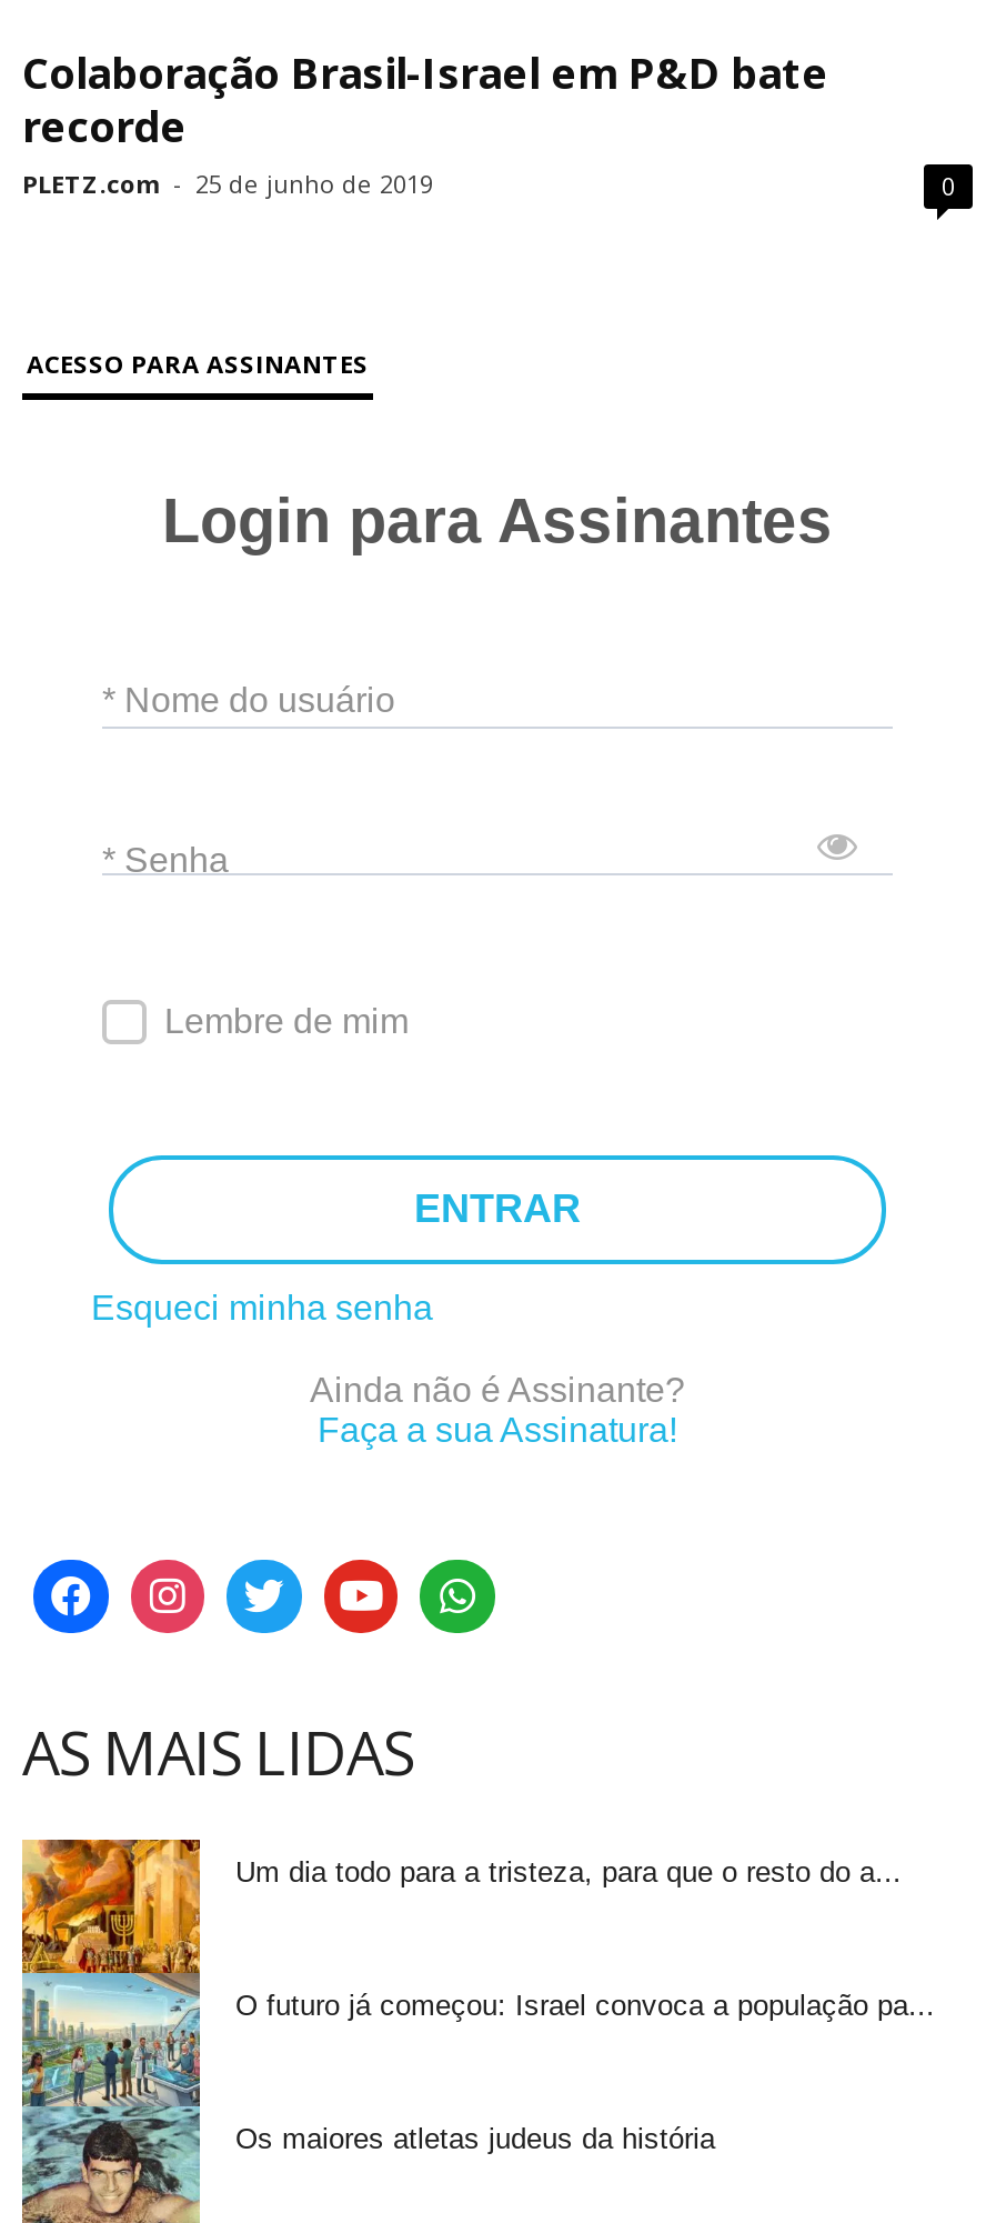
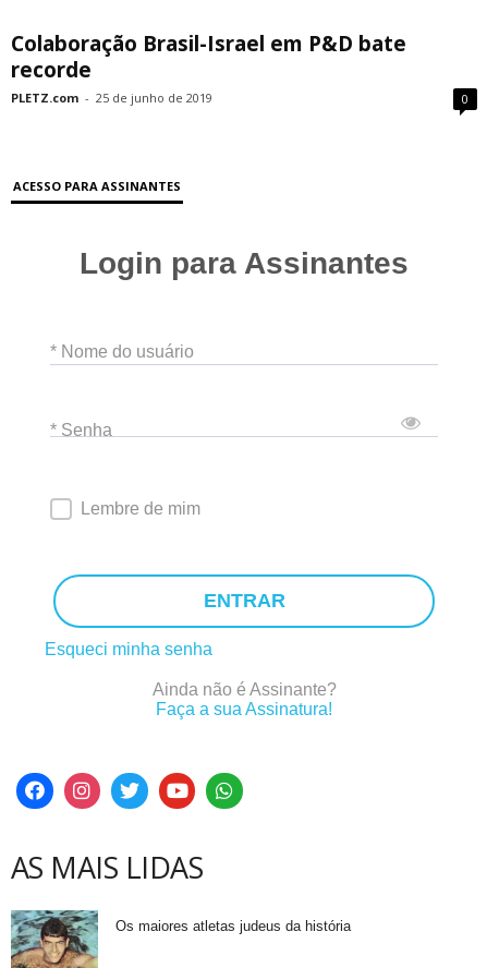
[20,1835,902,2106] [image] | Um dia todo para a tristeza, para que o resto do a... -> none
[235,1989,935,2022] O futuro já começou: Israel convoca a população pa... -> none

